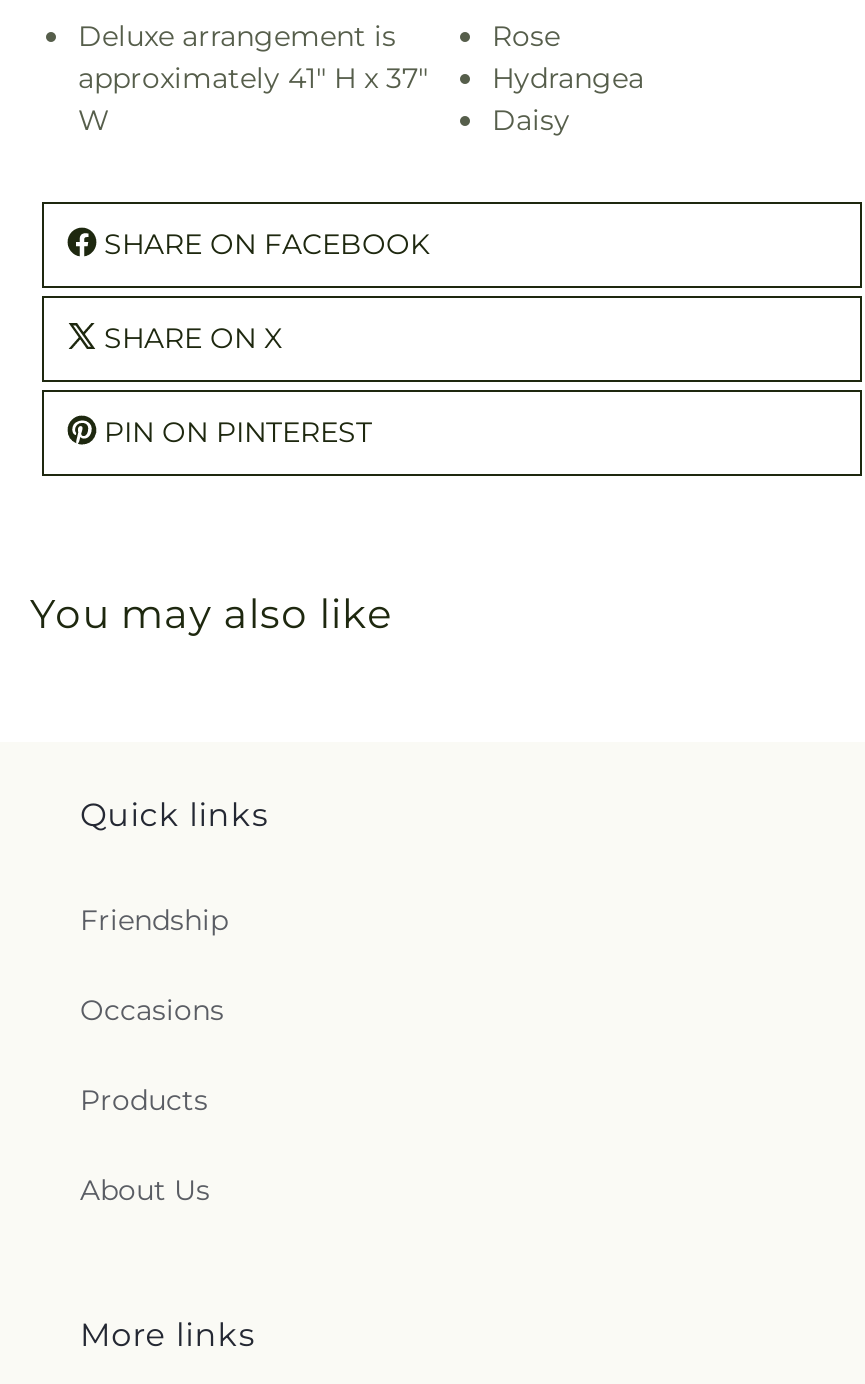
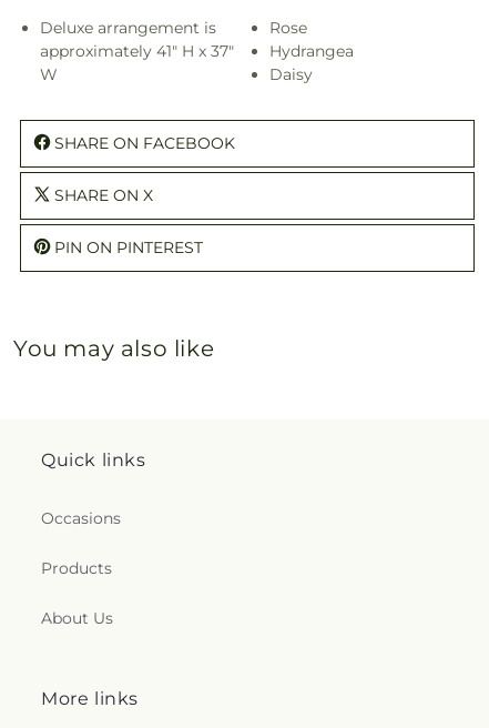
[80,902,228,938] Friendship -> none

